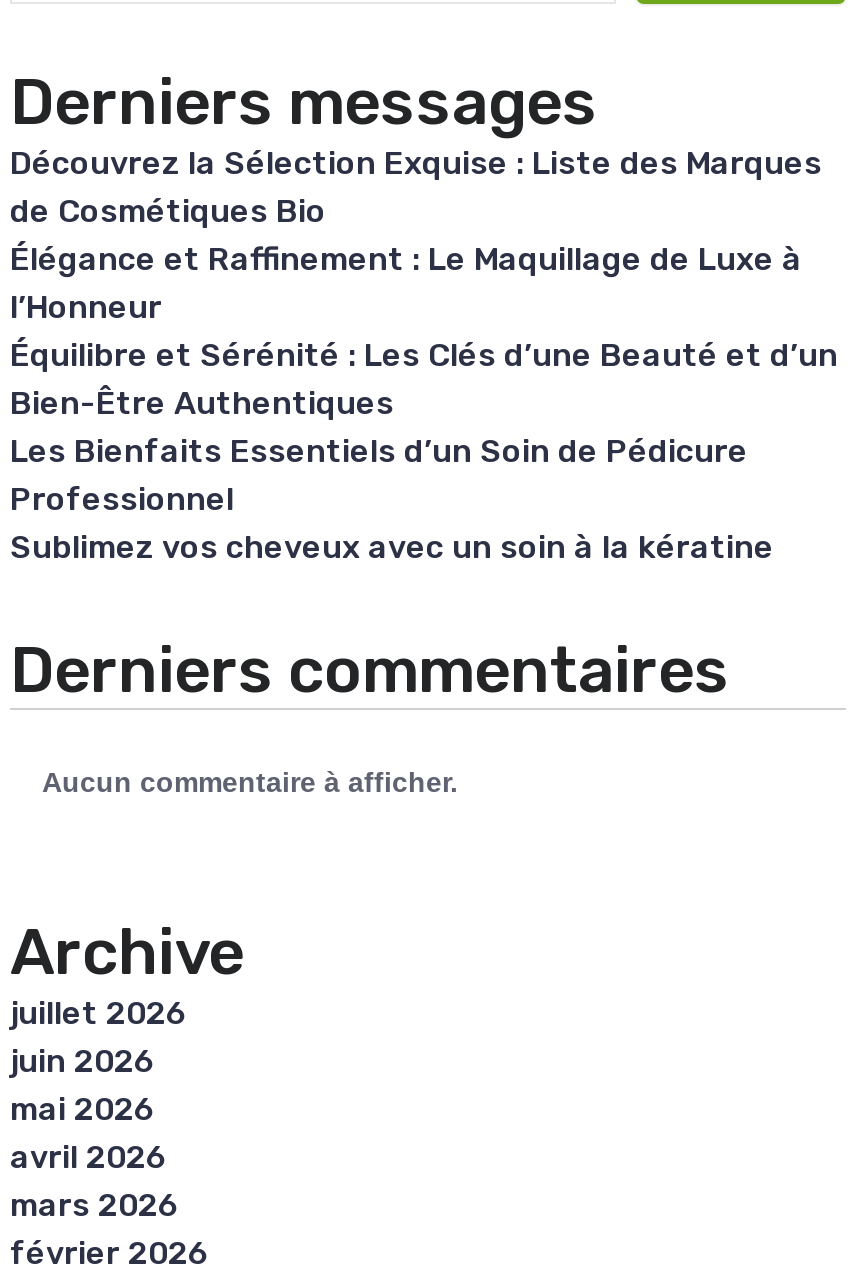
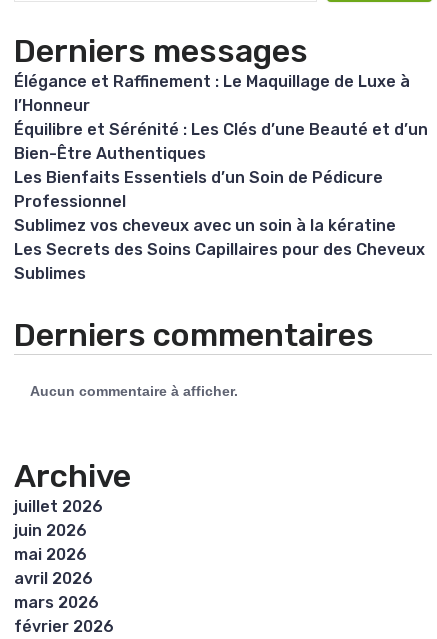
[10,144,822,230] Découvrez la Sélection Exquise : Liste des Marques | de Cosmétiques Bio -> none
moved [10,240,838,566] -> [14,72,428,235]: Élégance et Raffinement : Le Maquillage de Luxe à | l’Honneur | Équilibre et Sérénité : Les Clés d’une Beauté et d’un | Bien-Être Authentiques | Les Bienfaits Essentiels d’un Soin de Pédicure | Professionnel | Sublimez vos cheveux avec un soin à la kératine
none -> [14,240,425,283] Les Secrets des Soins Capillaires pour des Cheveux | Sublimes

